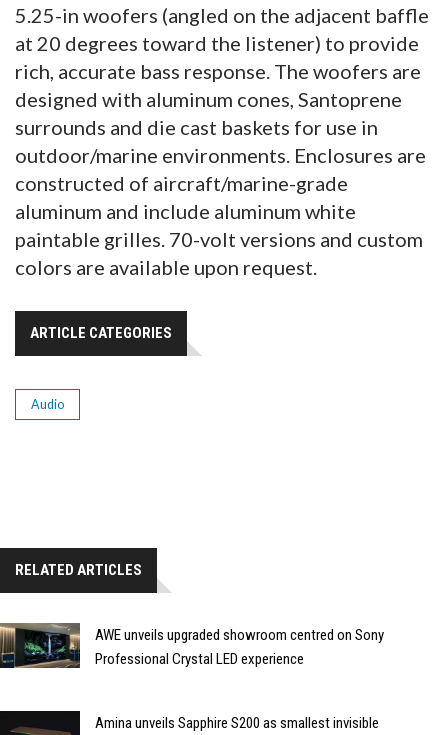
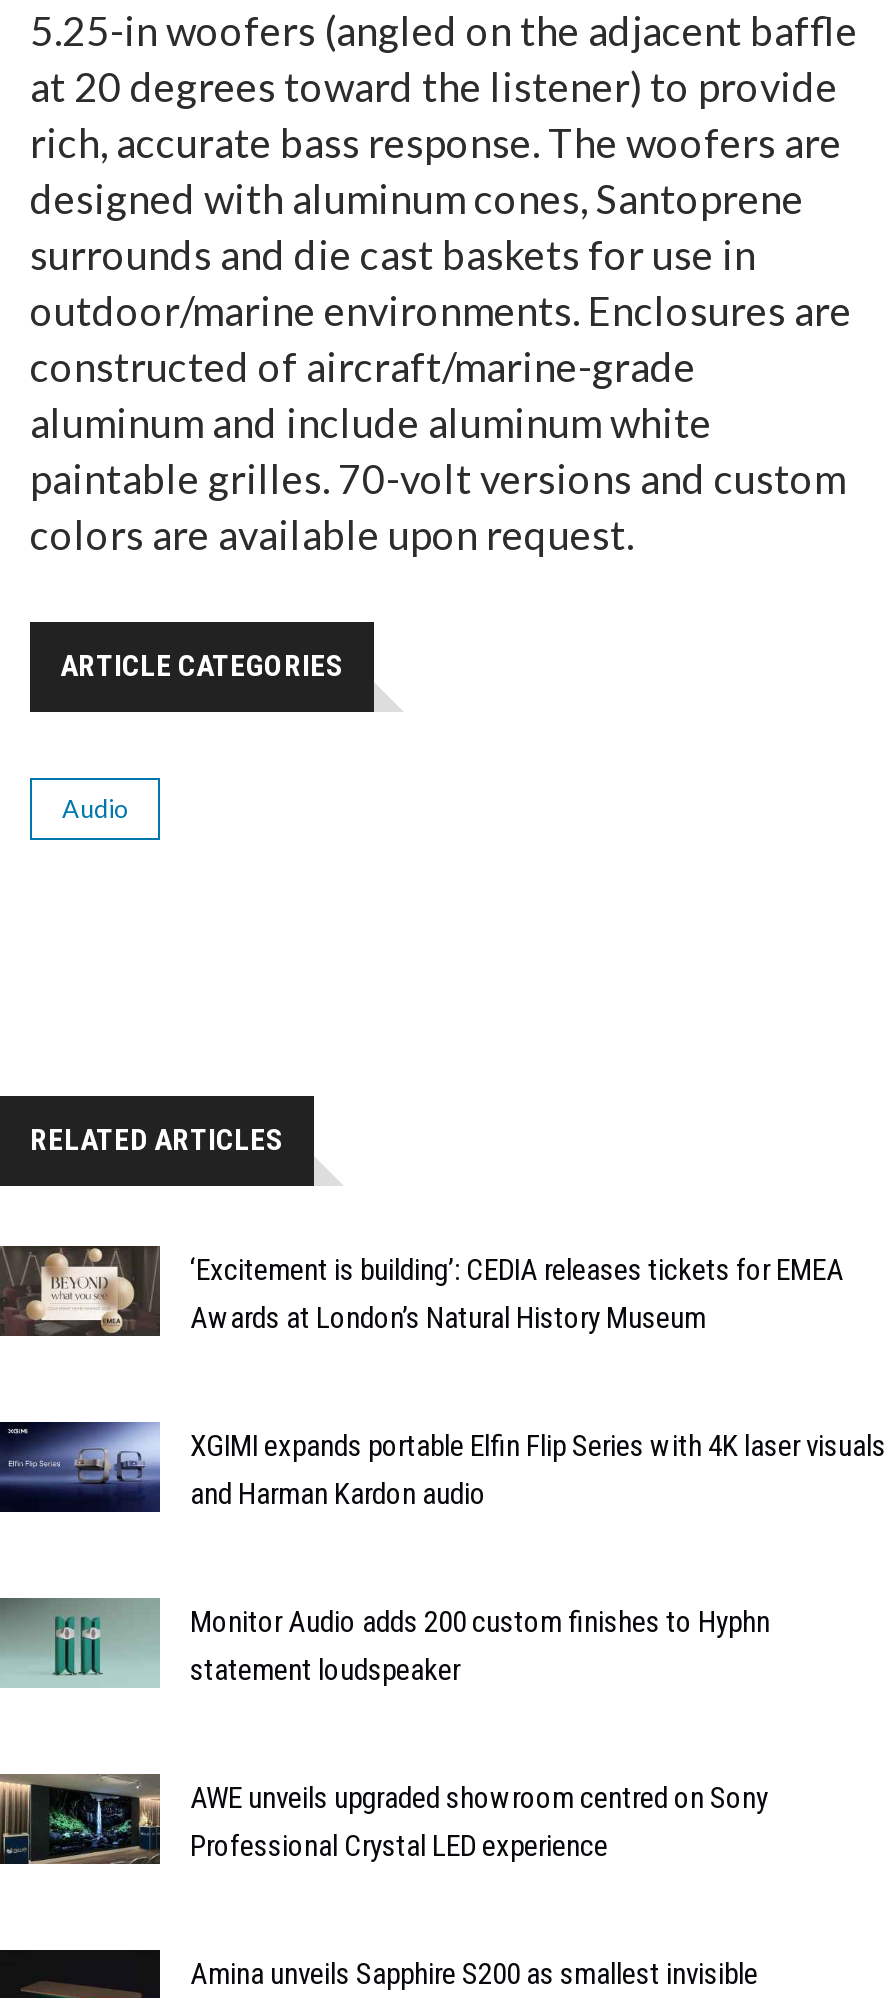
none -> [6,1244,844,1338] [image] | ‘Excitement is building’: CEDIA releases tickets for EMEA | Awards at London’s Natural History Museum
none -> [6,1420,886,1514] [image] | XGIMI expands portable Elfin Flip Series with 4K laser visuals | and Harman Kardon audio
none -> [6,1596,770,1714] [image] | Monitor Audio adds 200 custom finishes to Hyphn | statement loudspeaker

